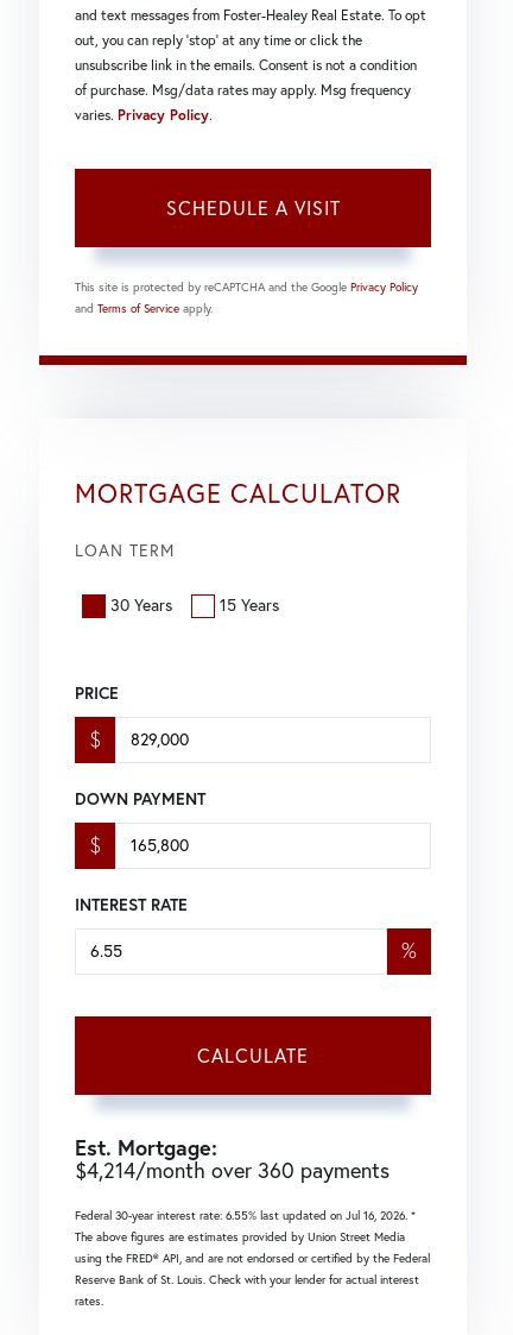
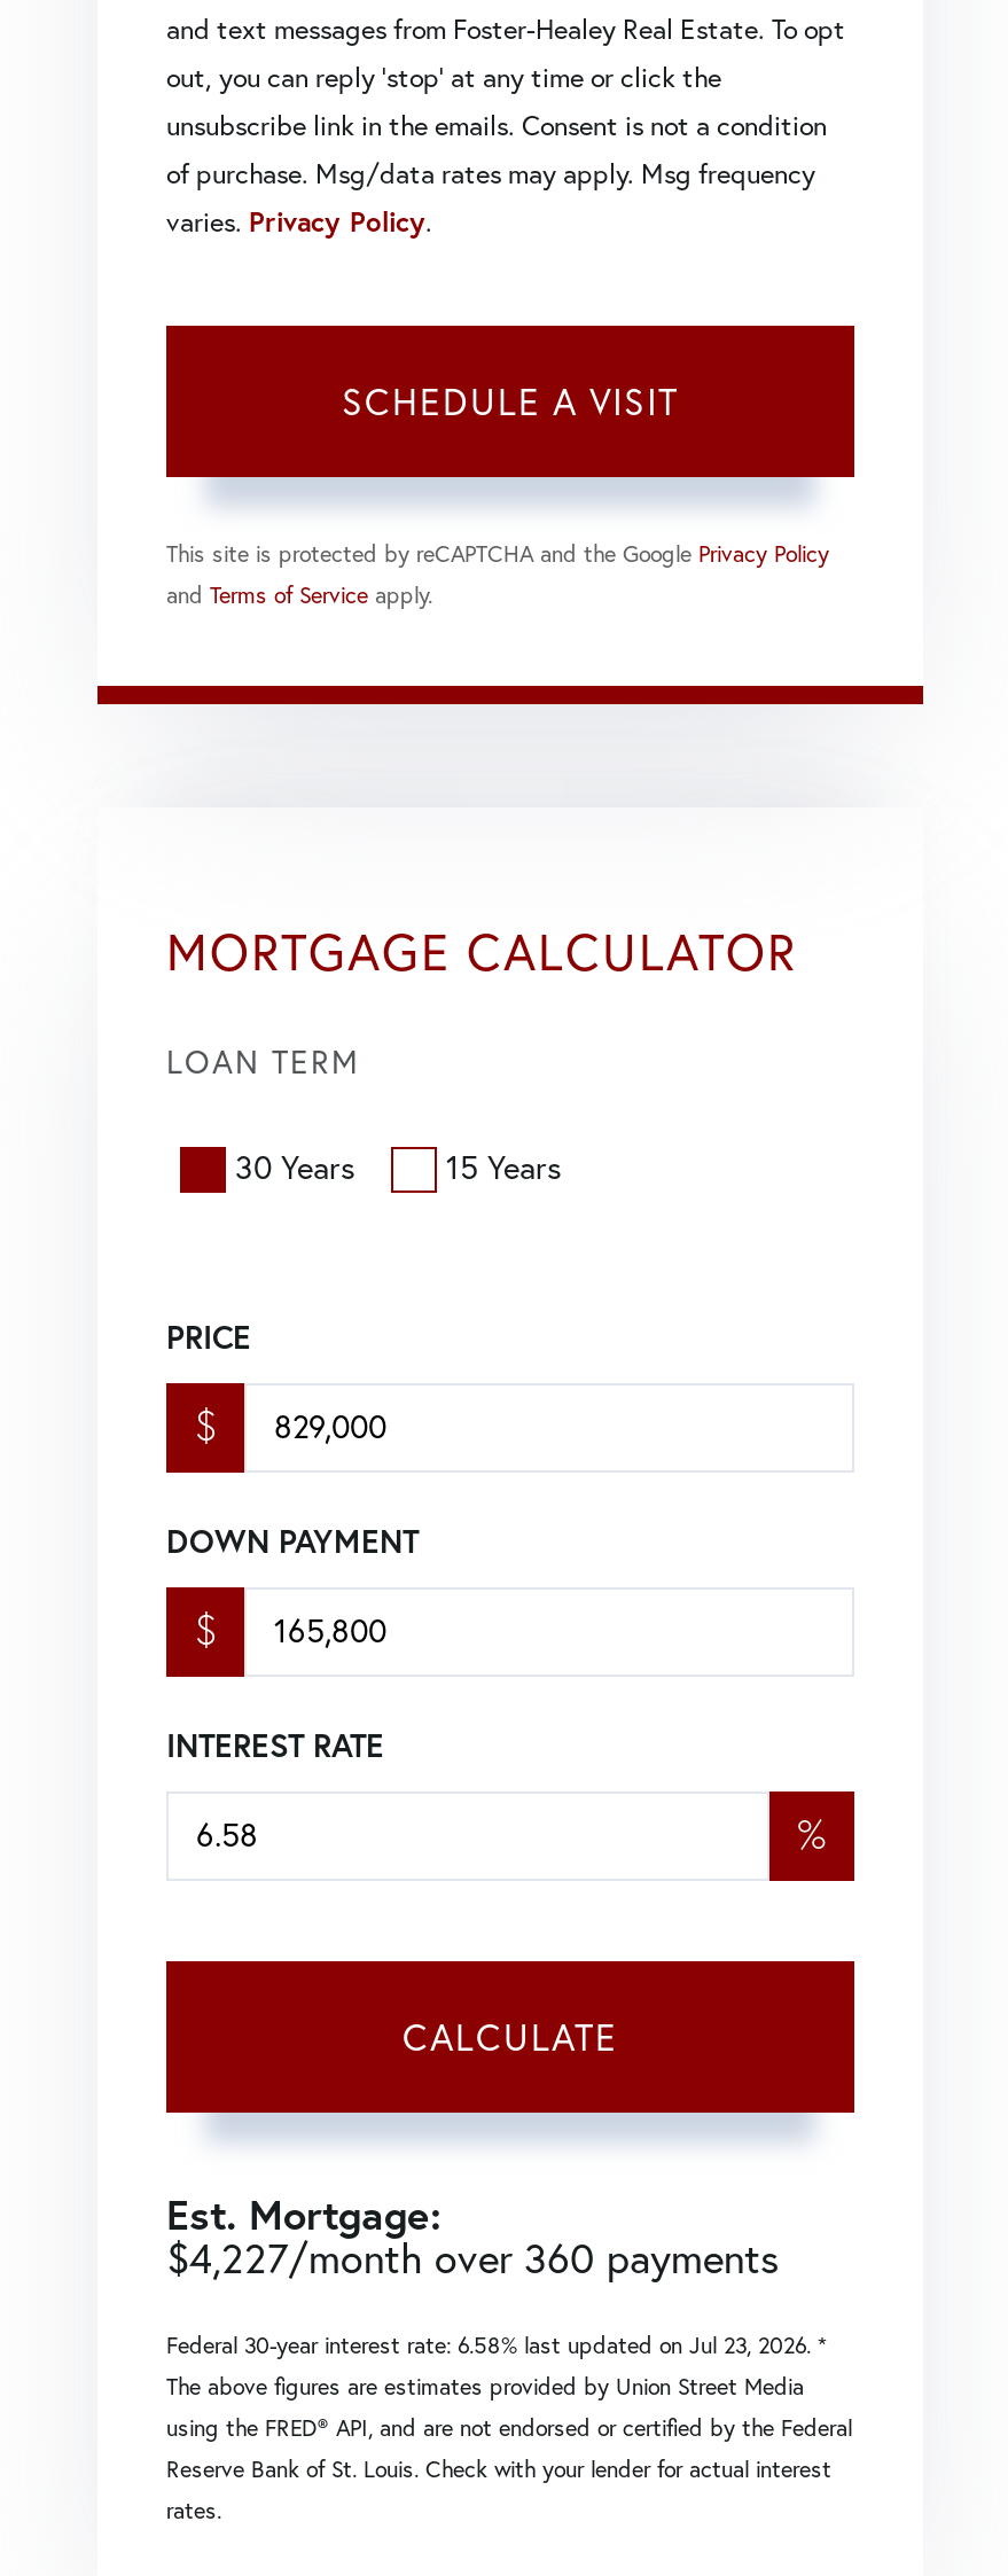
[75,1156,389,1184] $4,214/month over 360 payments -> [166,2231,779,2284] $4,227/month over 360 payments
[75,1207,416,1223] Federal 30-year interest rate: 6.55% last updated on Jul 16, 2026. * -> [166,2330,827,2359] Federal 30-year interest rate: 6.58% last updated on Jul 23, 2026. *

